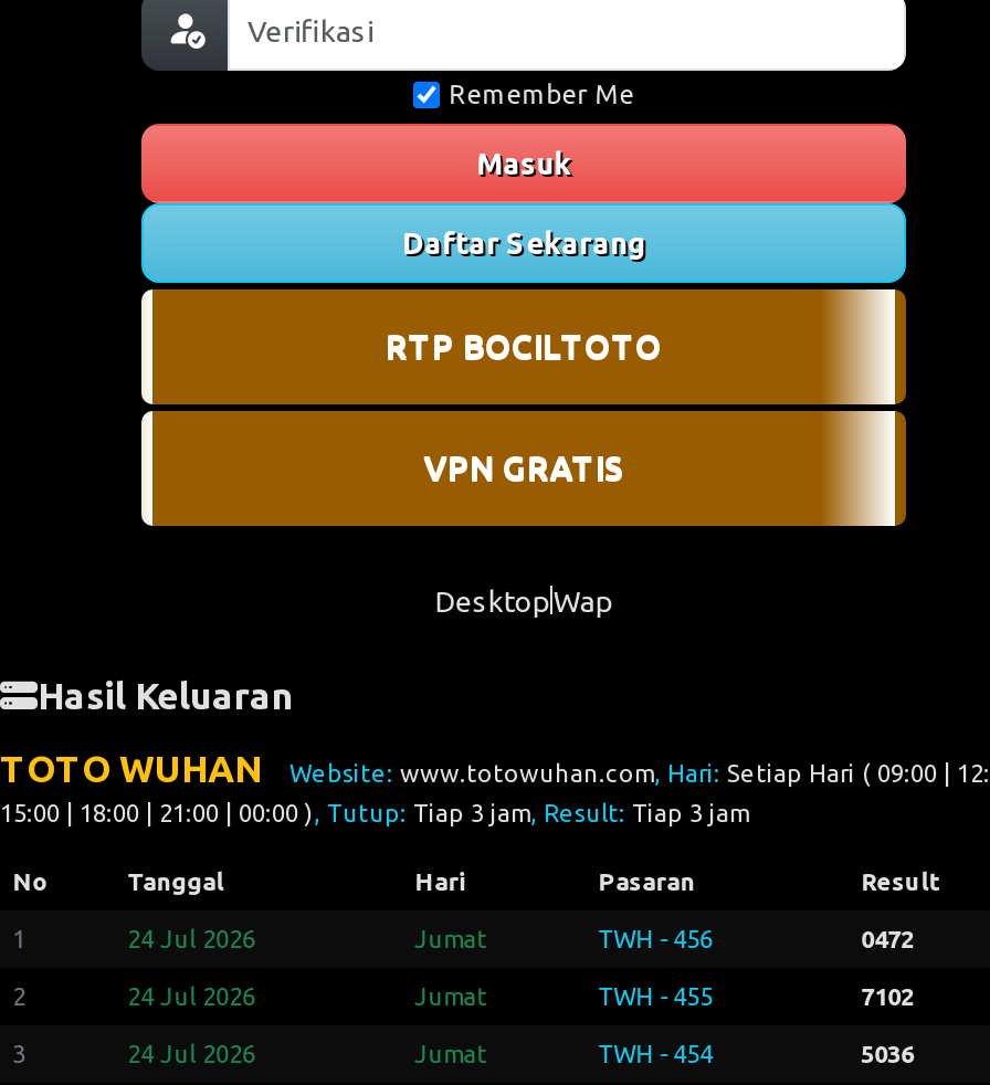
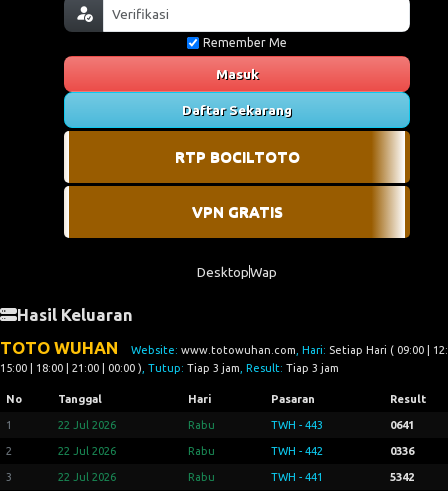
[127,925,914,951] 24 Jul 2026 | Jumat | TWH - 456 | 0472 -> [58,418,414,430] 22 Jul 2026 | Rabu | TWH - 443 | 0641
[127,982,914,1009] 24 Jul 2026 | Jumat | TWH - 455 | 7102 -> [58,444,414,456] 22 Jul 2026 | Rabu | TWH - 442 | 0336
[127,1040,914,1066] 24 Jul 2026 | Jumat | TWH - 454 | 5036 -> [58,470,414,482] 22 Jul 2026 | Rabu | TWH - 441 | 5342

